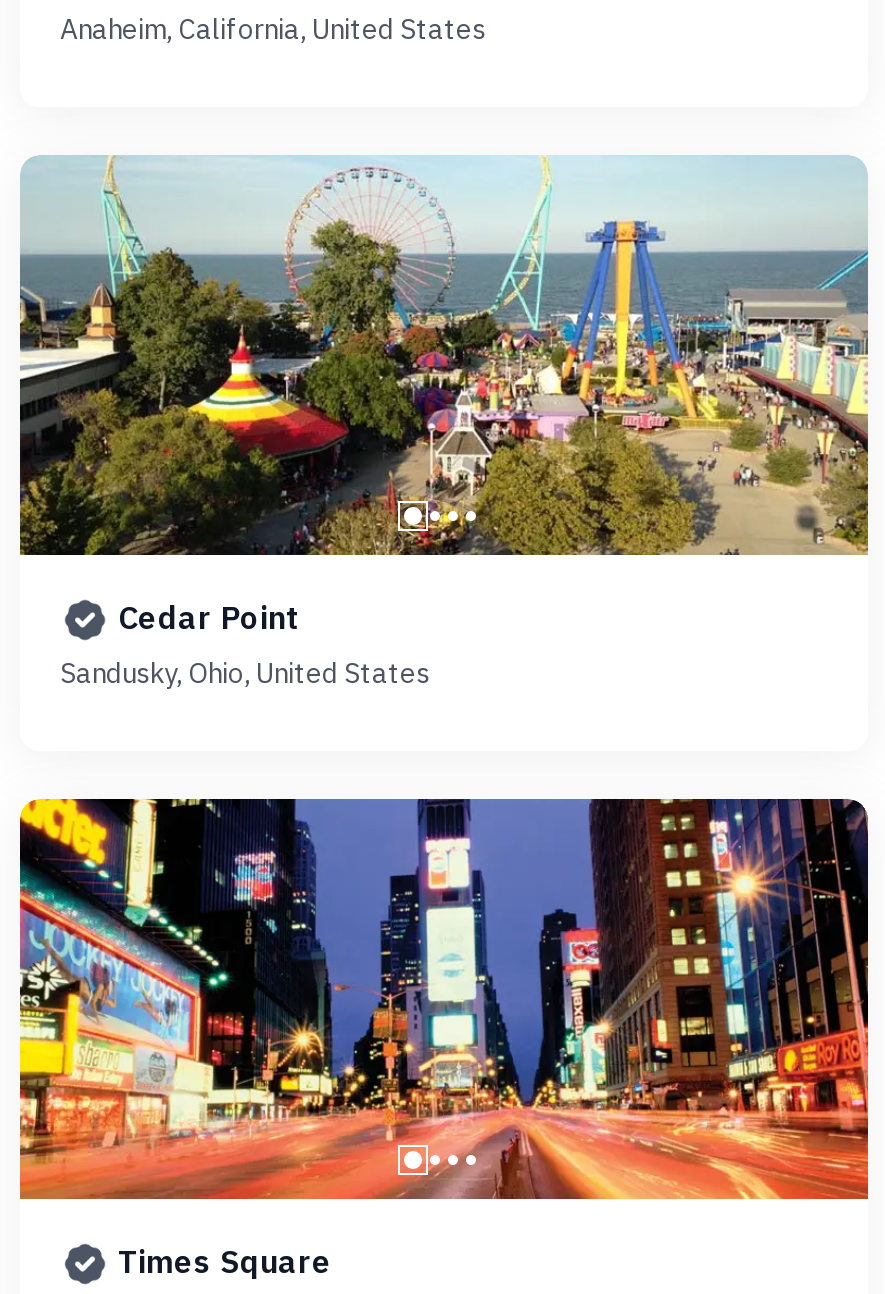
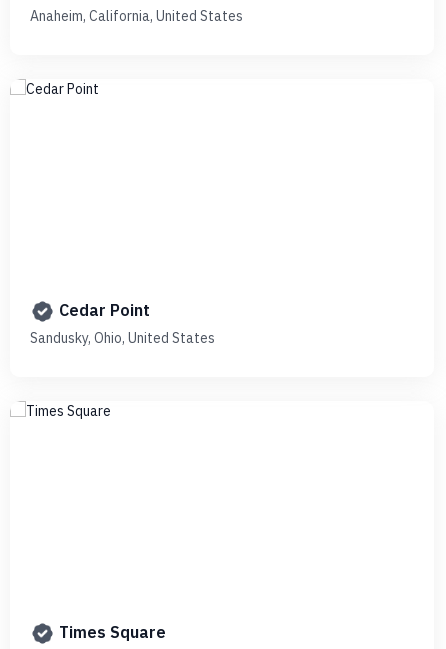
[18,155,870,557] [image] -> none
[18,797,870,1201] [image] -> none

